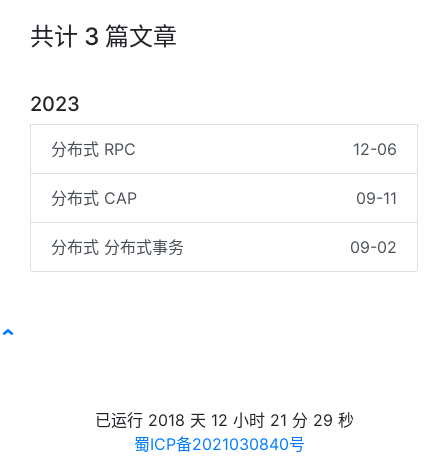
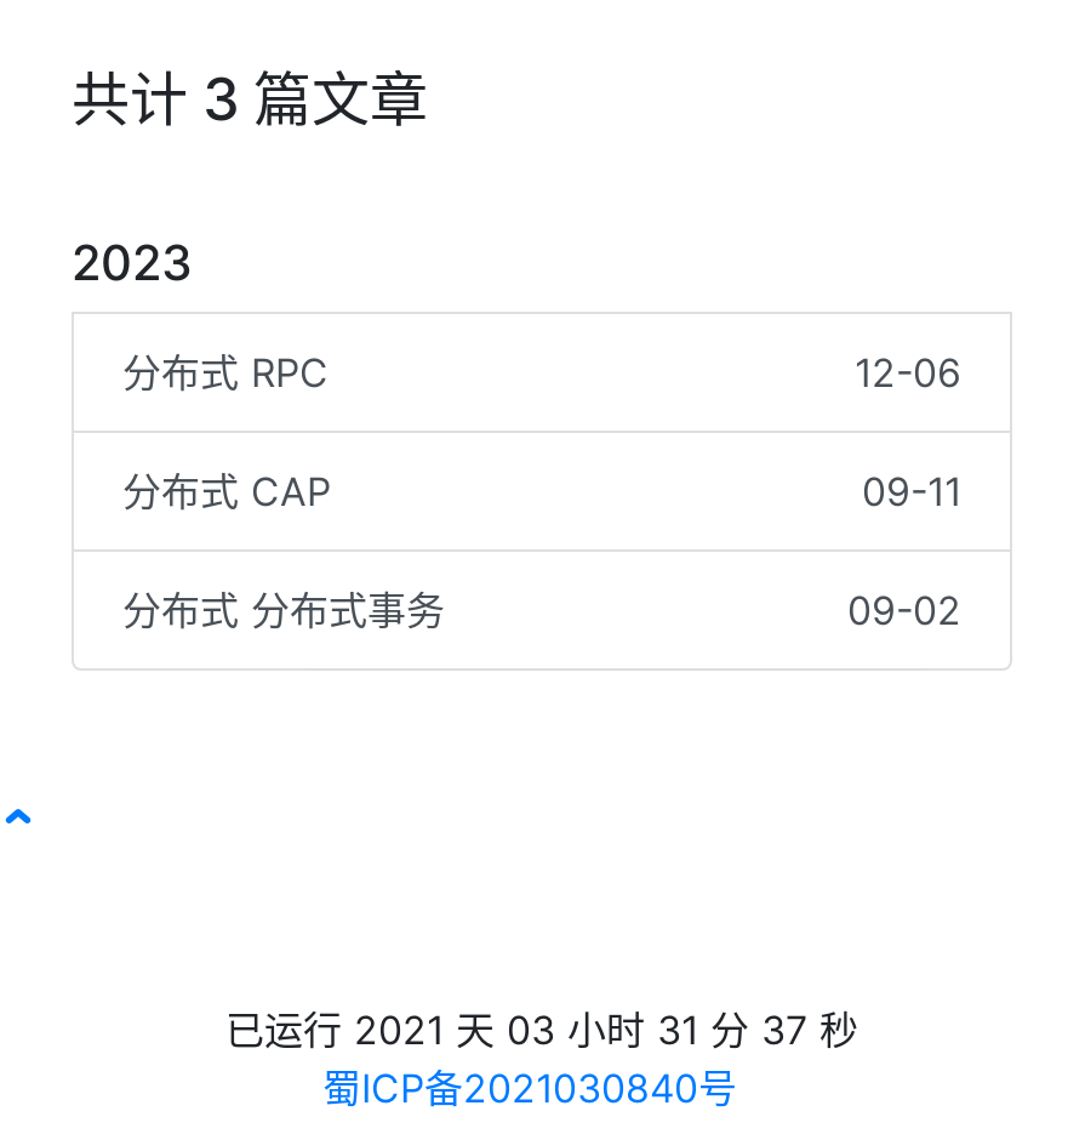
[94,410,353,430] 已运行 2018 天 12 小时 21 分 29 秒 -> [225,1005,858,1054] 已运行 2021 天 03 小时 31 分 37 秒

